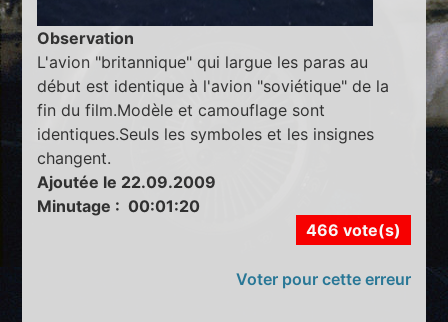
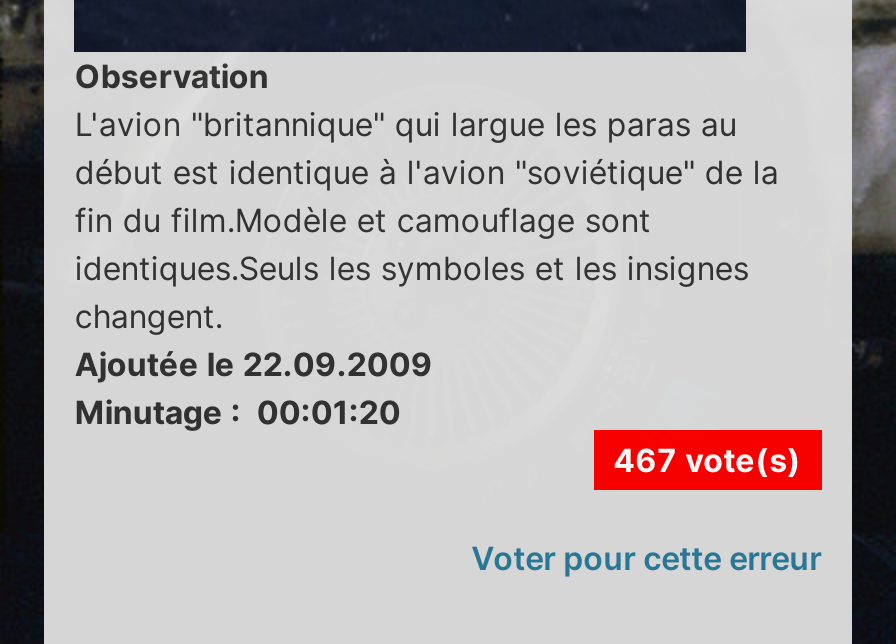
[306,220,401,240] 466 vote(s) -> [613,441,801,481] 467 vote(s)

